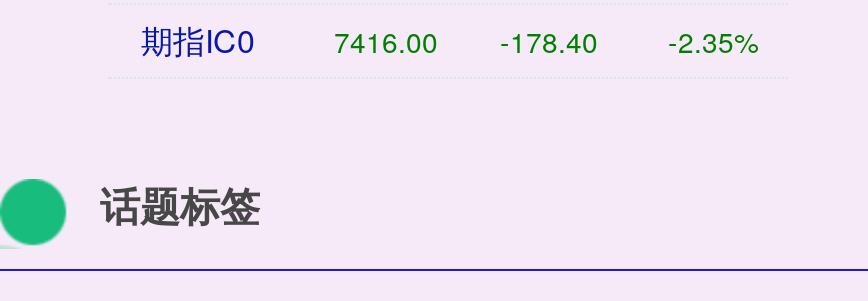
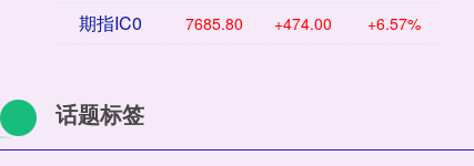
[334,22,438,62] 7416.00 -> [185,13,243,35] 7685.80
[500,22,598,62] -178.40 -> [274,13,332,35] +474.00
[668,22,758,62] -2.35% -> [367,13,421,35] +6.57%

